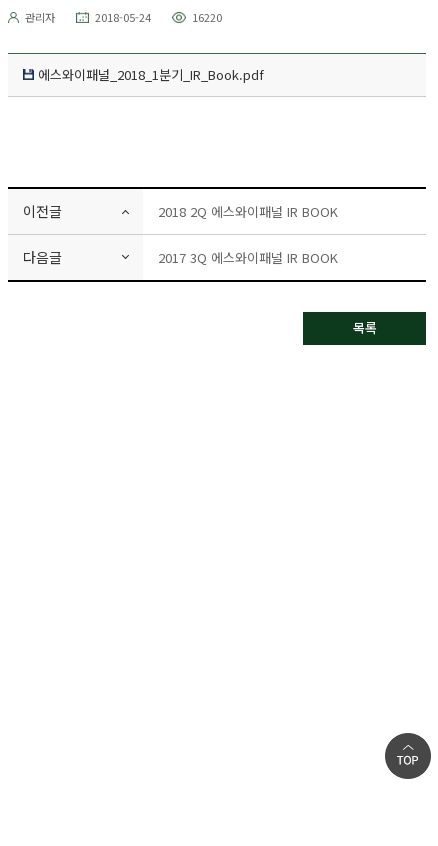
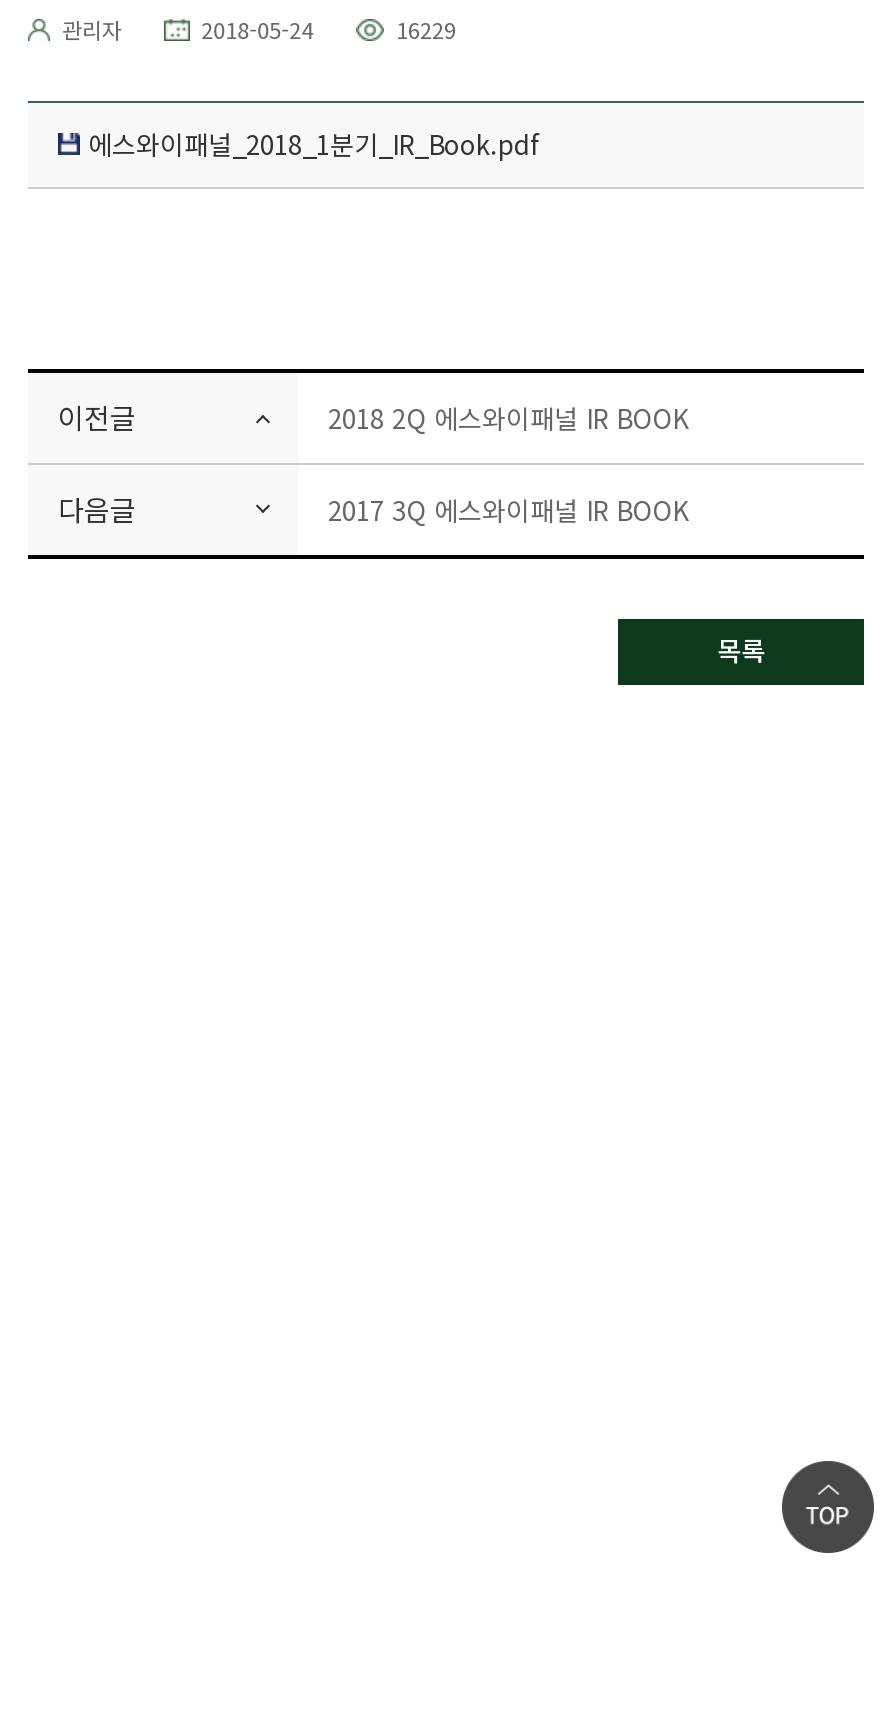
[186,9,222,25] 16220 -> [384,13,456,45] 16229

